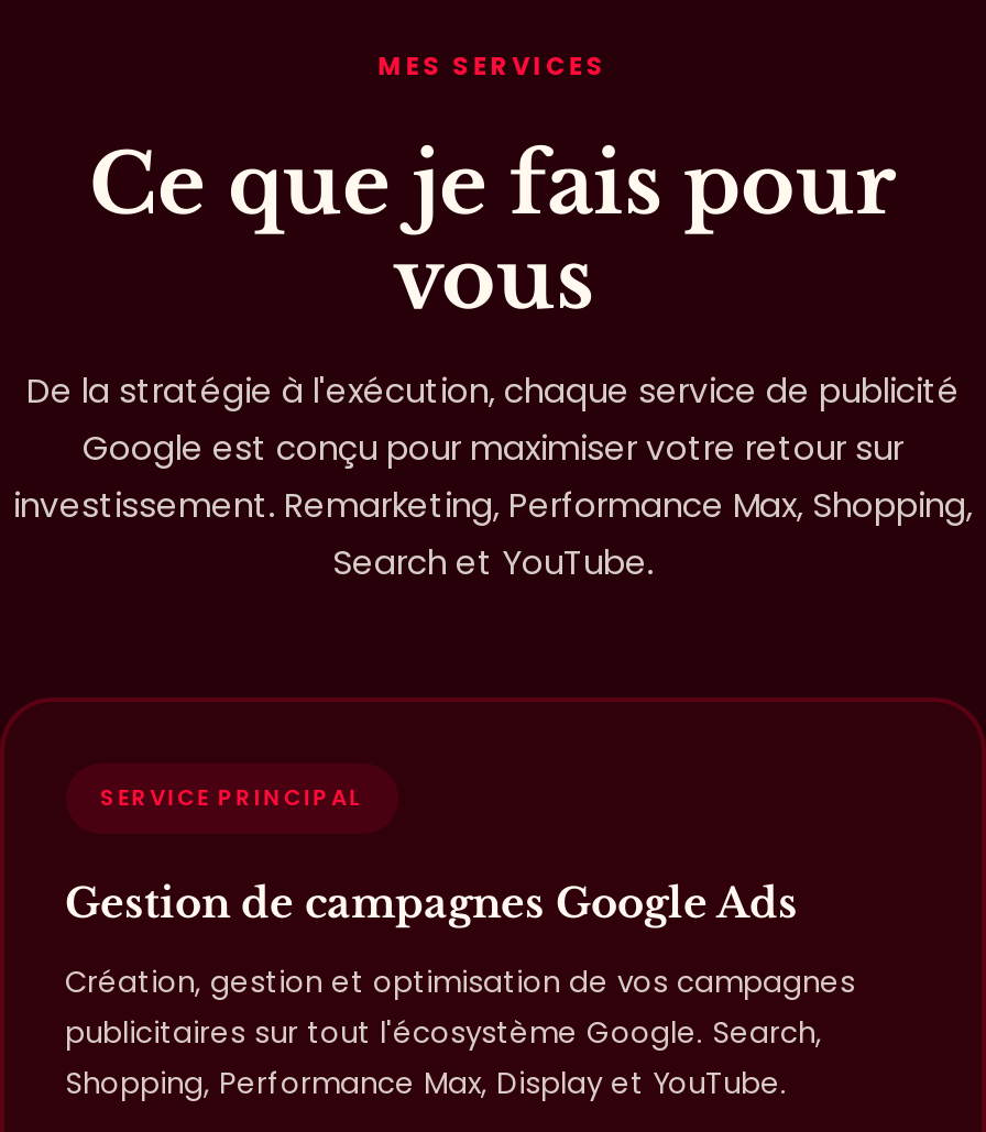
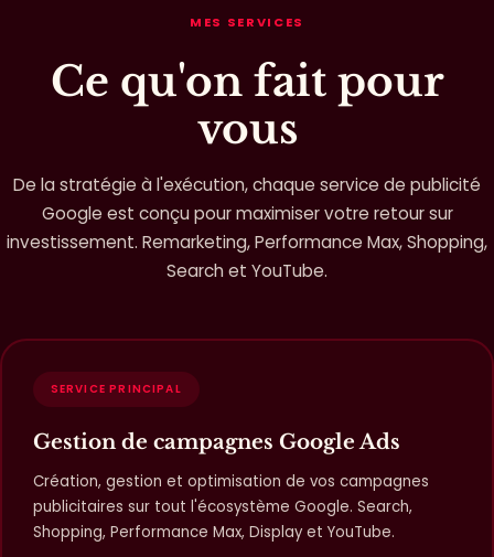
[89,134,897,235] Ce que je fais pour -> [50,56,444,107] Ce qu'on fait pour

